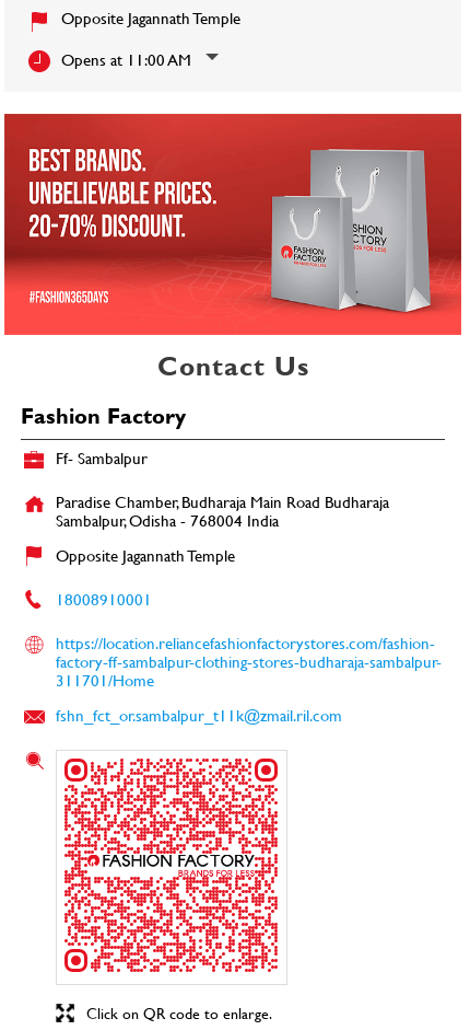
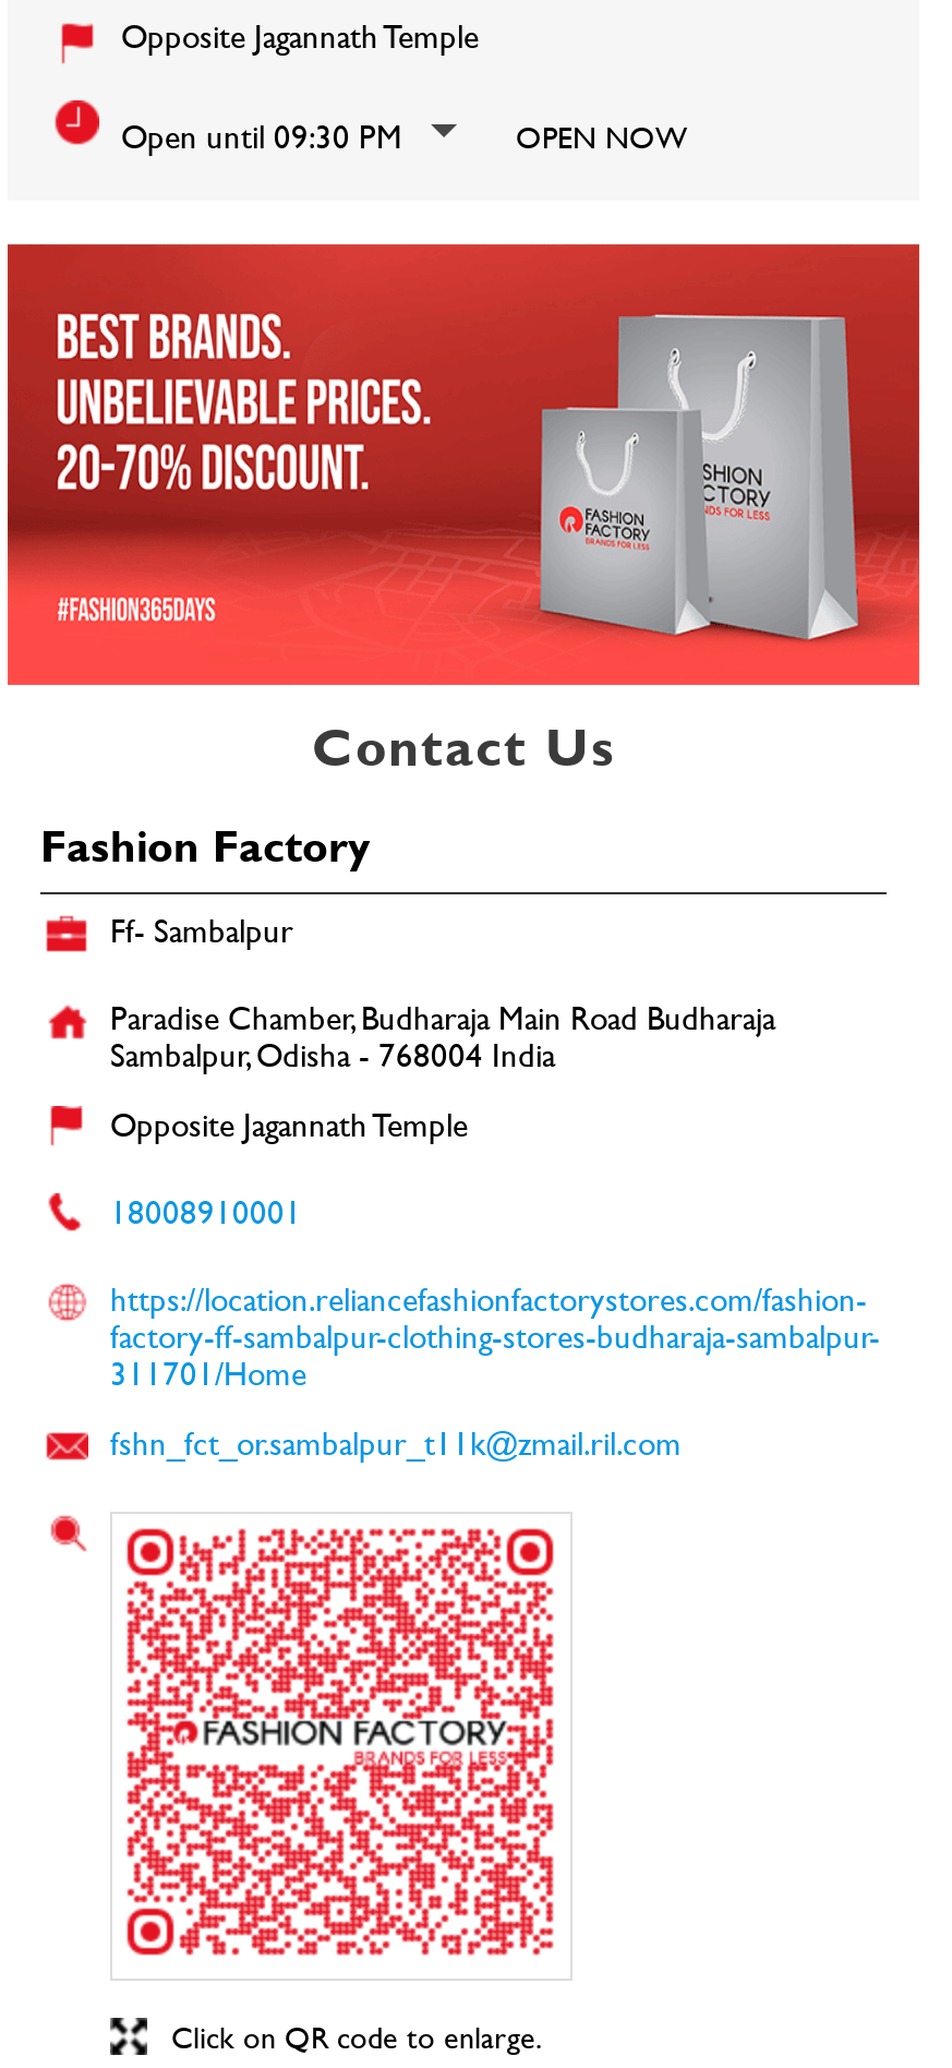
[61,48,191,71] Opens at 11:00 AM -> [121,113,688,159] Open until 09:30 PM | OPEN NOW

